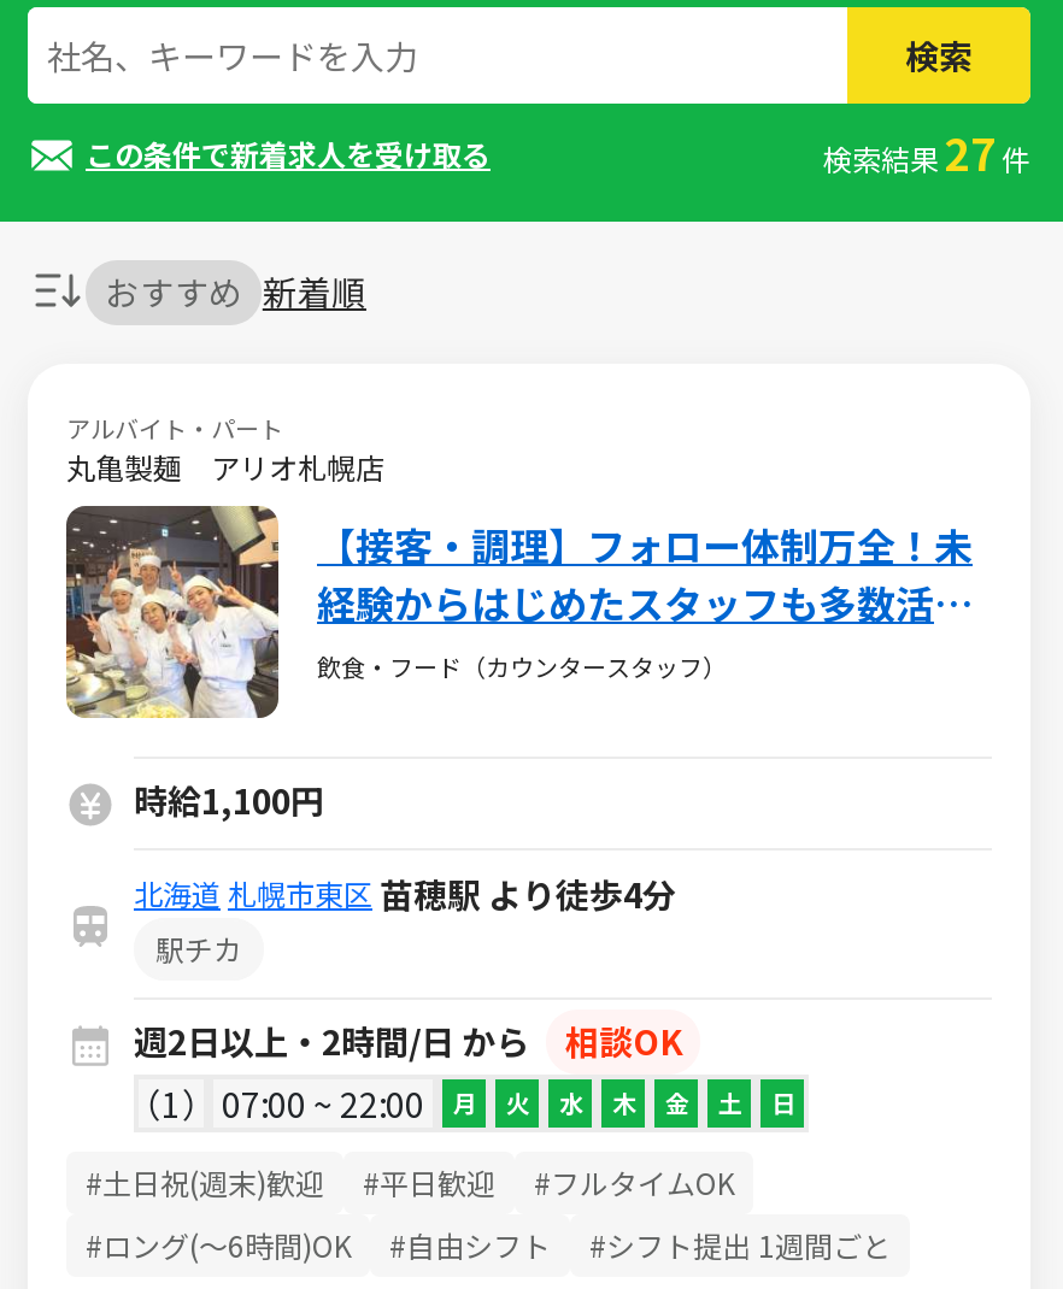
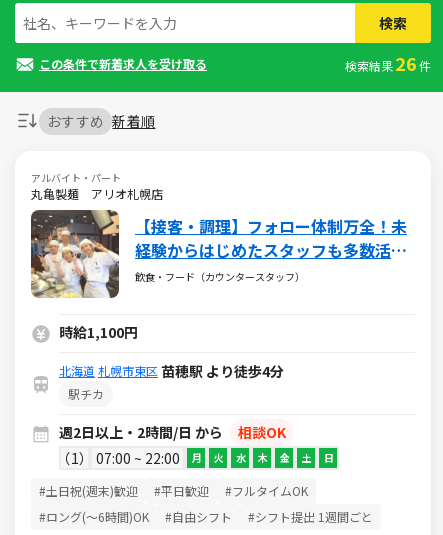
[823,120,1030,183] 検索結果 27 件 -> [345,50,431,76] 検索結果 26 件

